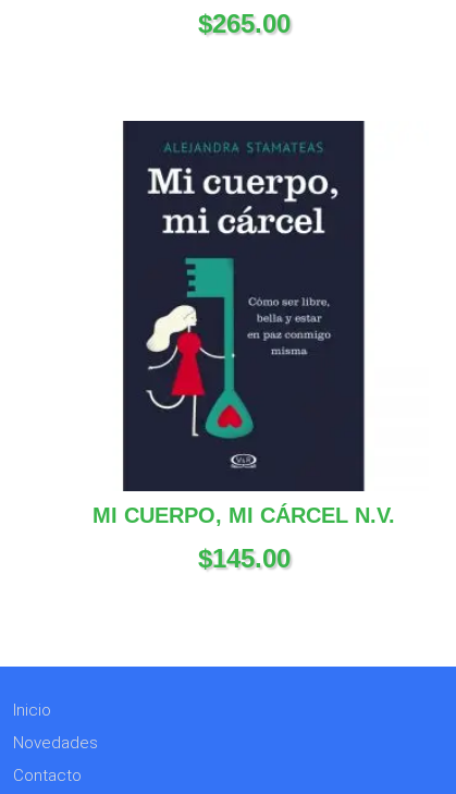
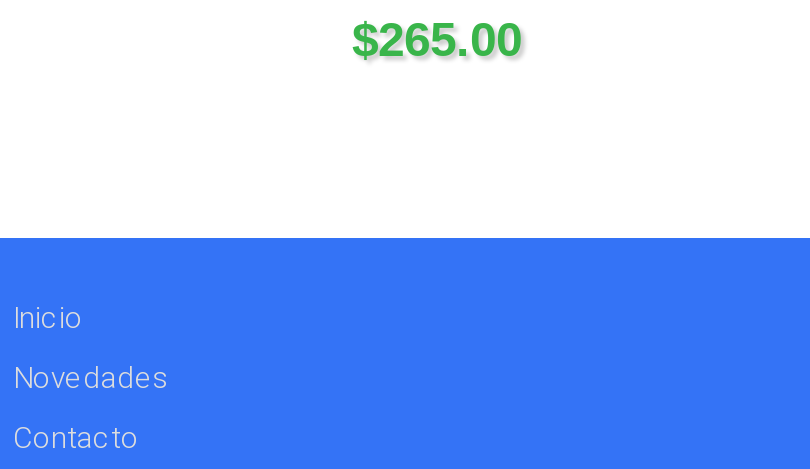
[93,120,395,573] [image] | MI CUERPO, MI CÁRCEL N.V. | $145.00 -> none

